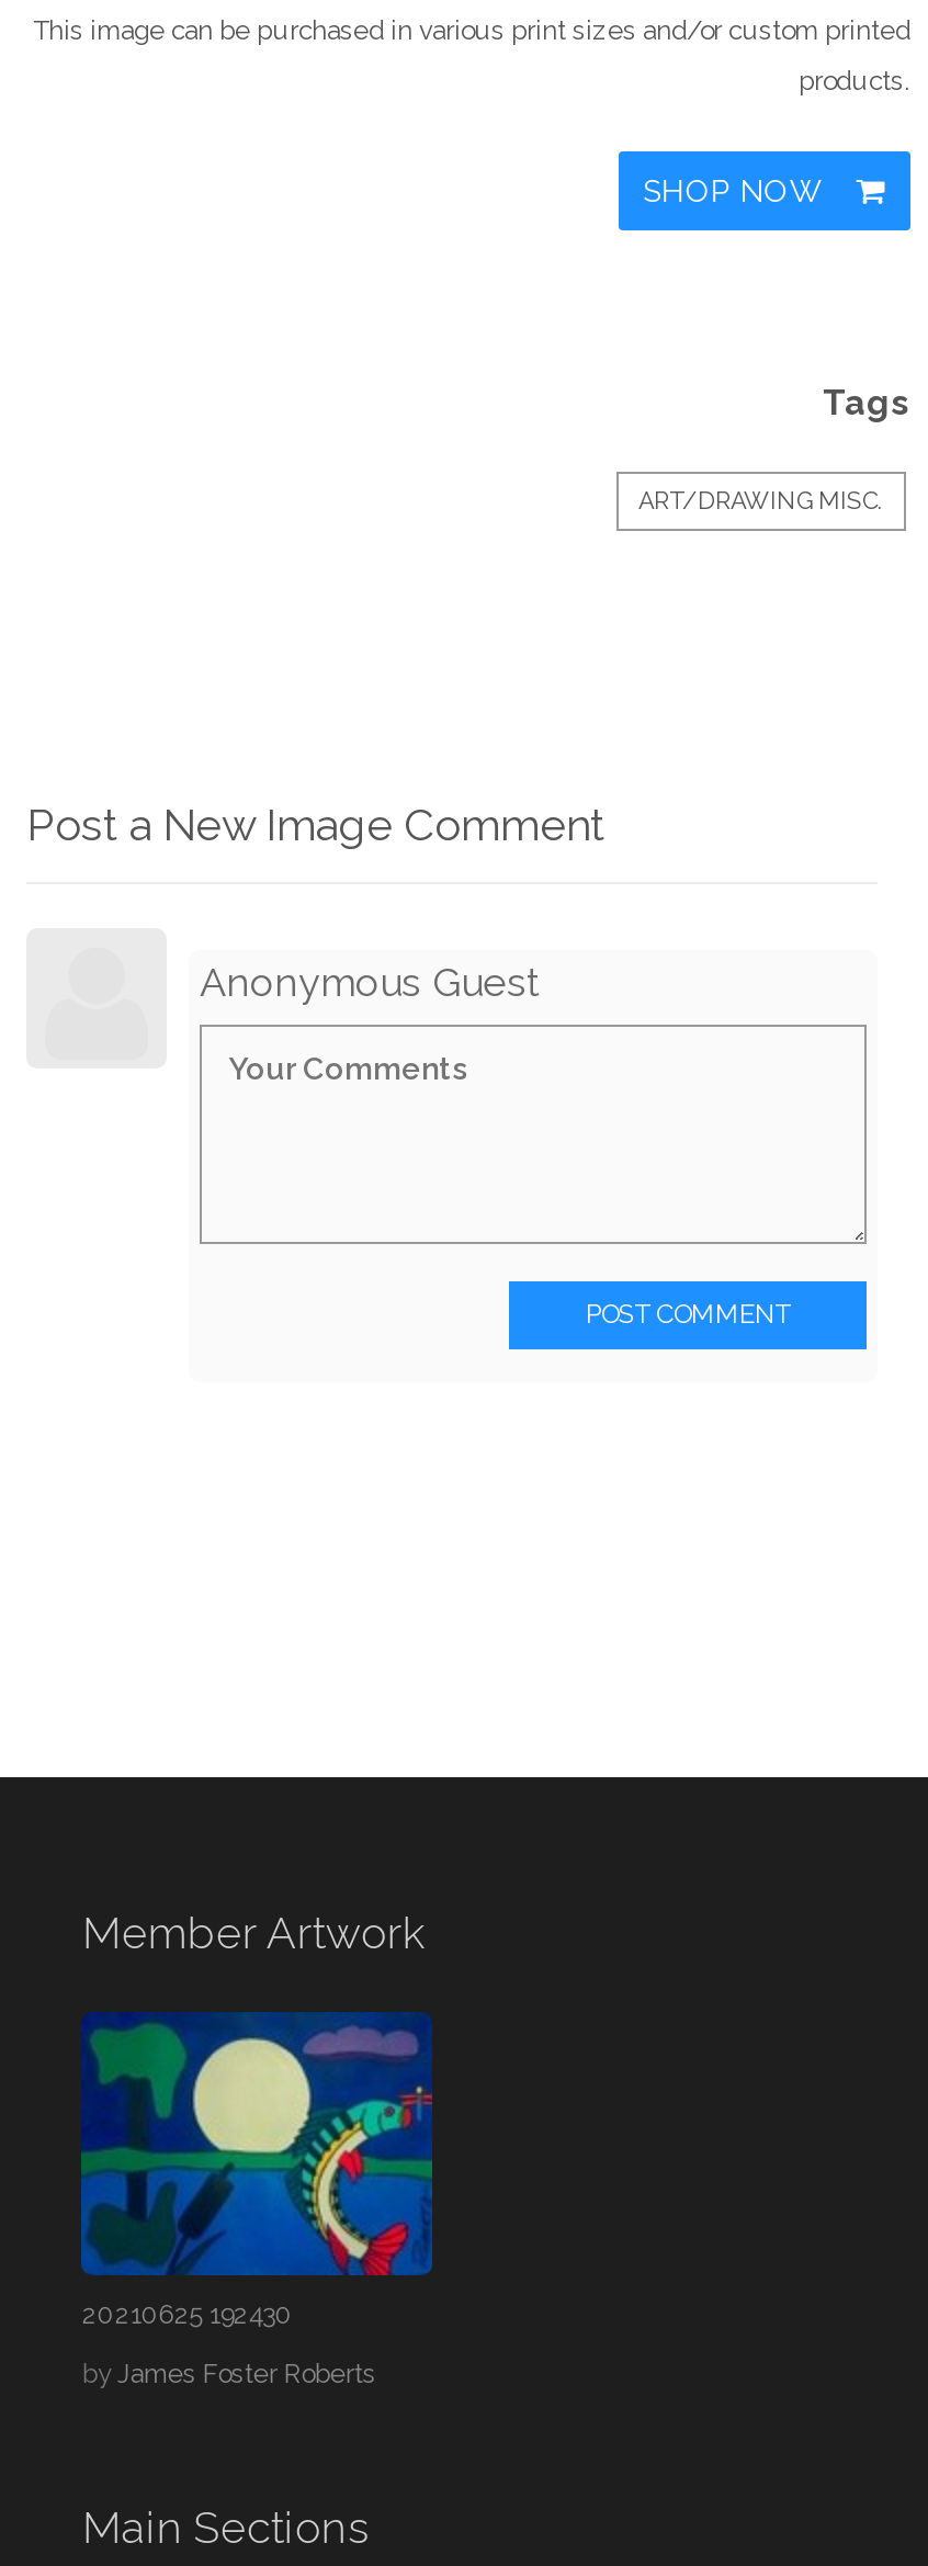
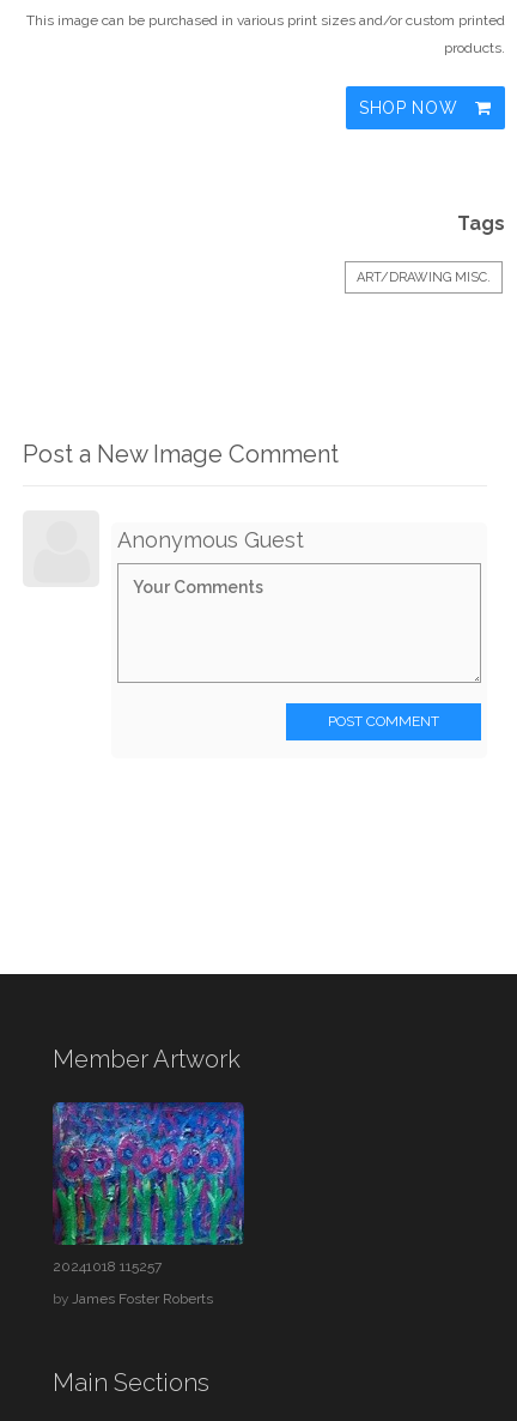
[79,2012,432,2331] [image] | 20210625 192430 -> [53,1102,244,1275] [image] | 20241018 115257

